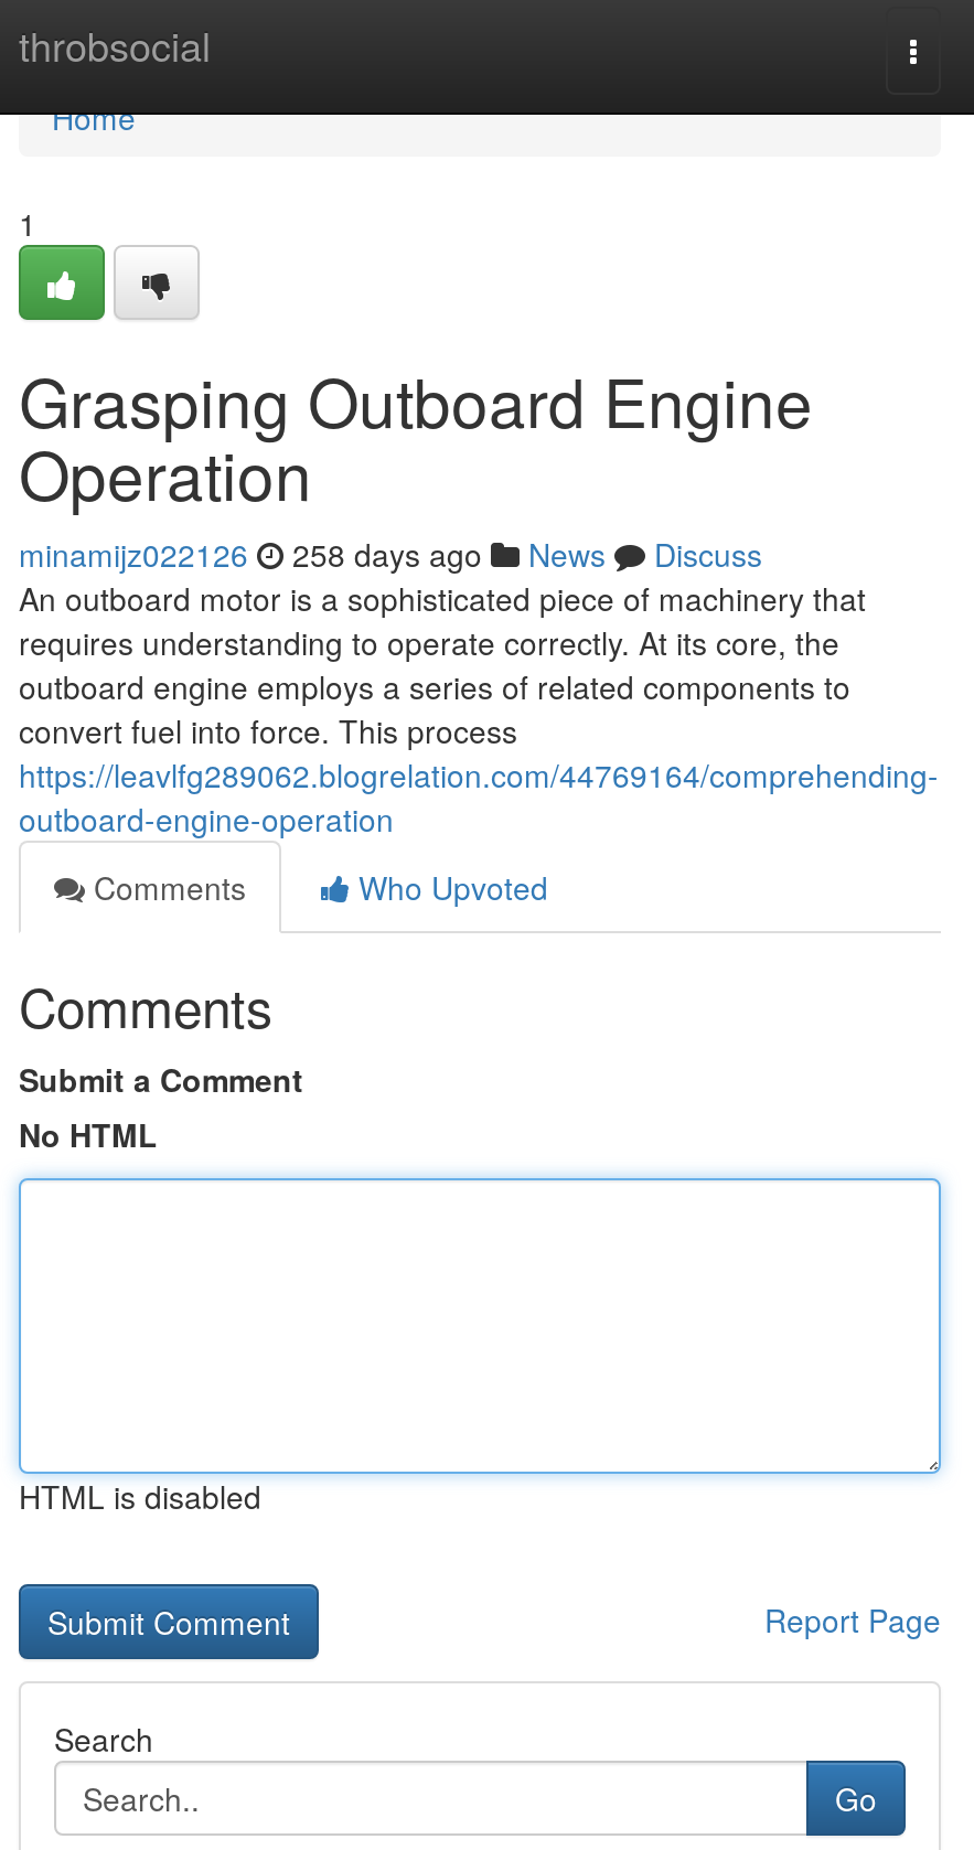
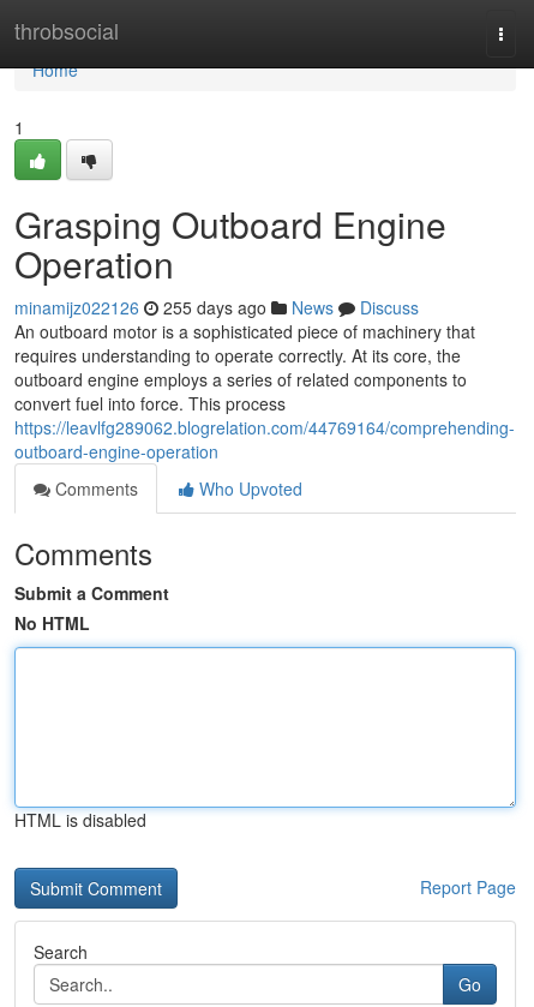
[19,532,762,576] minamijz022126 258 days ago News Discuss -> [14,295,419,319] minamijz022126 255 days ago News Discuss

